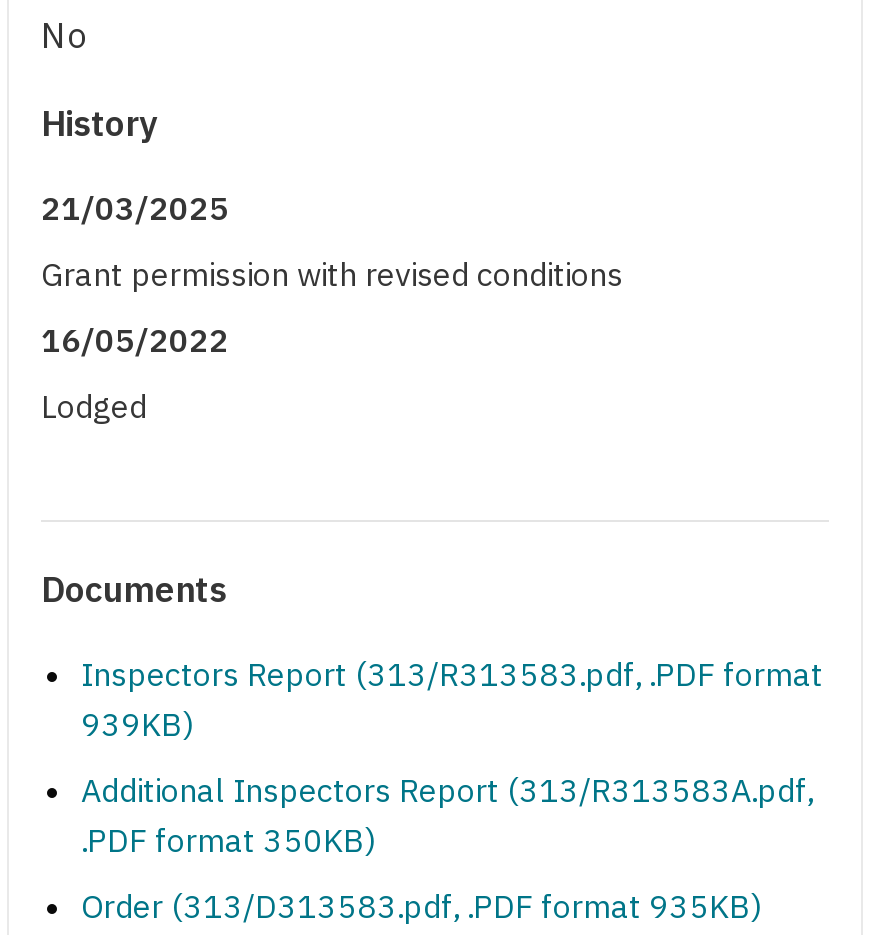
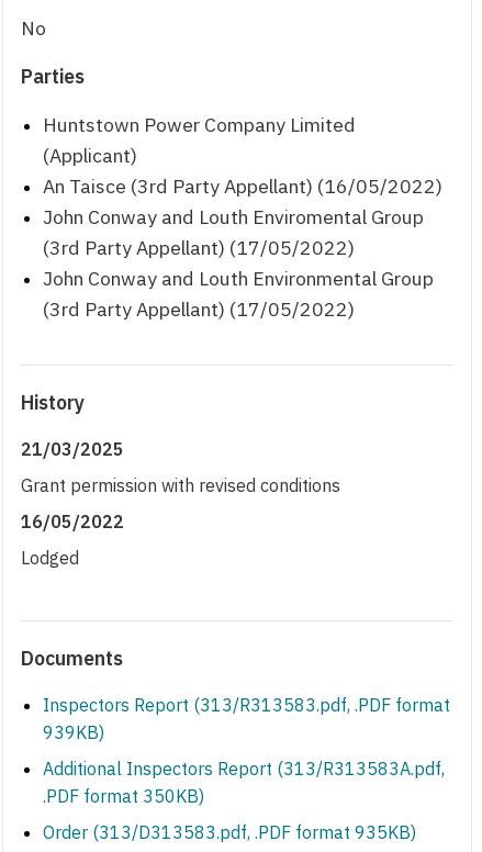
none -> [21,64,442,322] Parties | Huntstown Power Company Limited | (Applicant) | An Taisce (3rd Party Appellant) (16/05/2022) | John Conway and Louth Enviromental Group | (3rd Party Appellant) (17/05/2022) | John Conway and Louth Environmental Group | (3rd Party Appellant) (17/05/2022)

